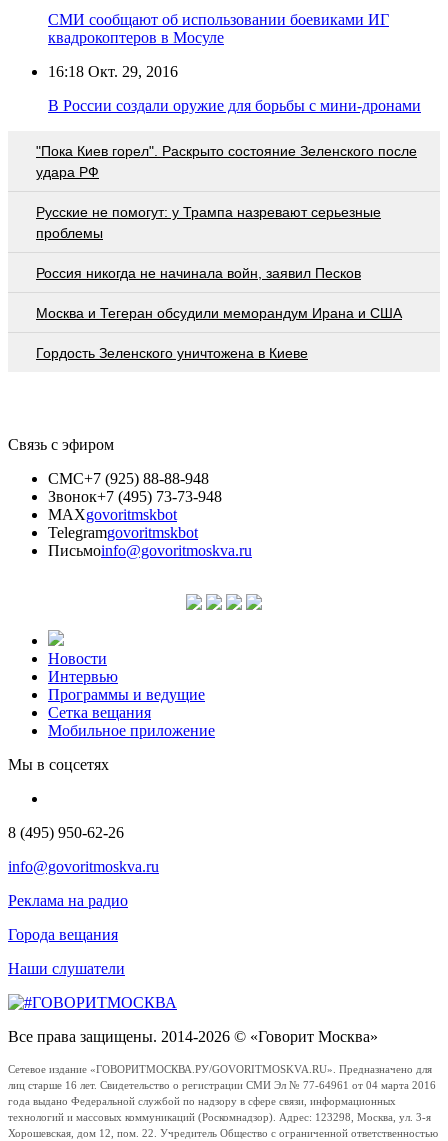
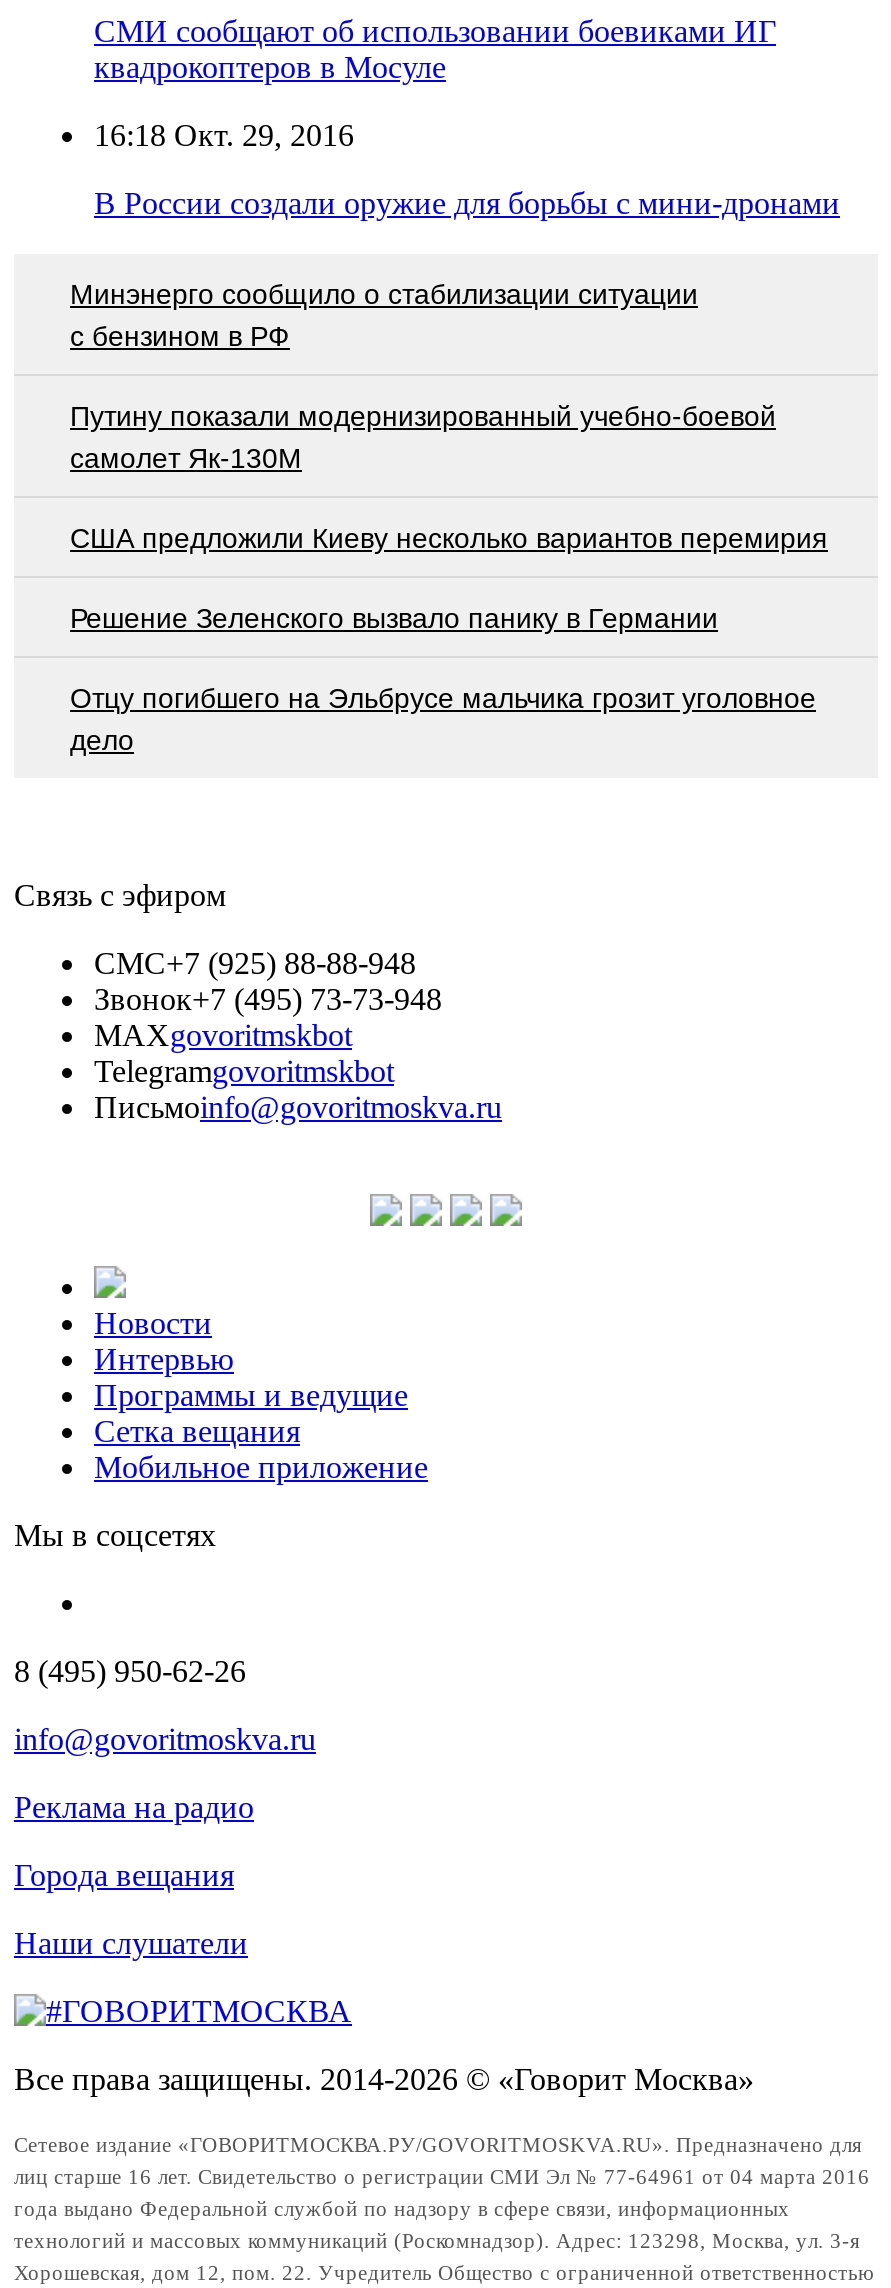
[36,143,417,180] "Пока Киев горел". Раскрыто состояние Зеленского после | удара РФ -> [70,277,698,351] Минэнерго сообщило о стабилизации ситуации | с бензином в РФ
[36,204,381,241] Русские не помогут: у Трампа назревают серьезные | проблемы -> [70,399,776,473] Путину показали модернизированный учебно-боевой | самолет Як-130М
[36,265,361,281] Россия никогда не начинала войн, заявил Песков -> [70,521,828,553] США предложили Киеву несколько вариантов перемирия
[36,305,402,321] Москва и Тегеран обсудили меморандум Ирана и США -> [70,601,718,633] Решение Зеленского вызвало панику в Германии
[36,345,308,361] Гордость Зеленского уничтожена в Киеве -> [70,681,816,755] Отцу погибшего на Эльбрусе мальчика грозит уголовное | дело

